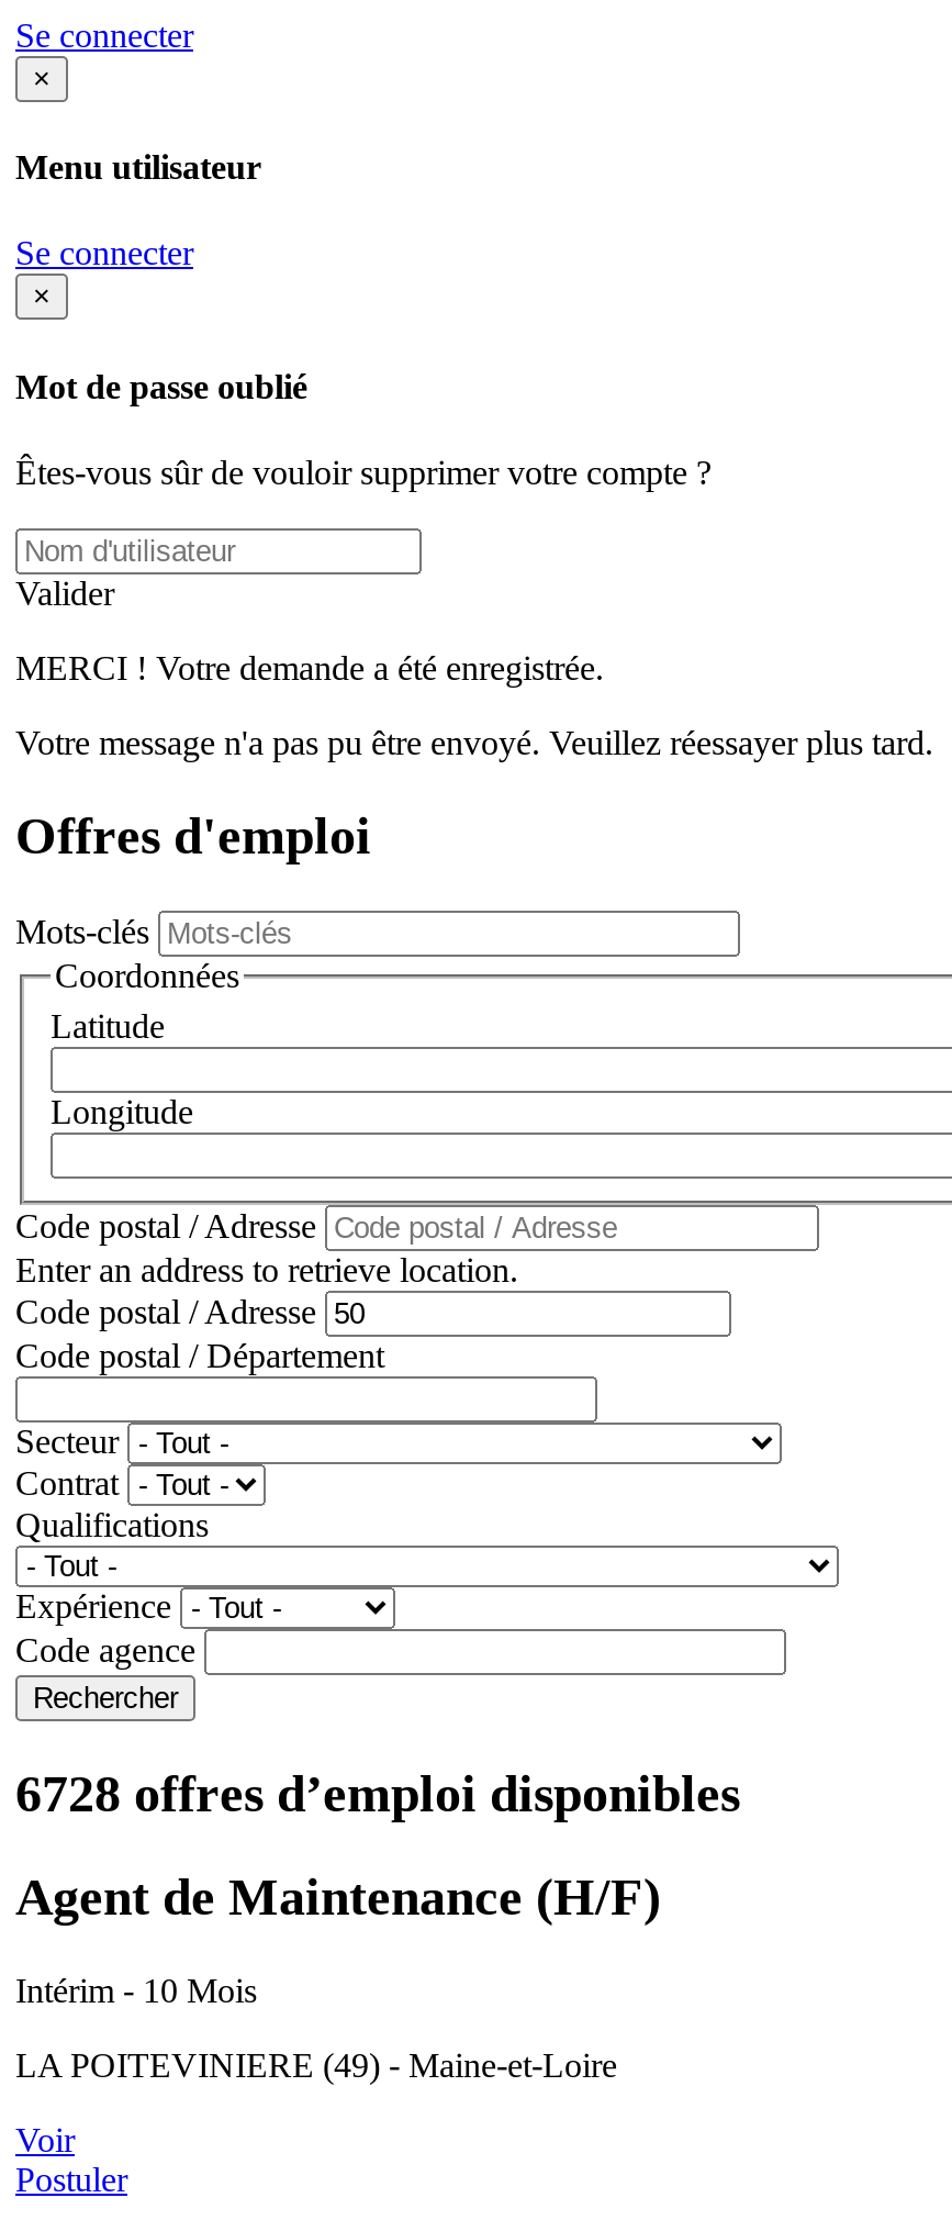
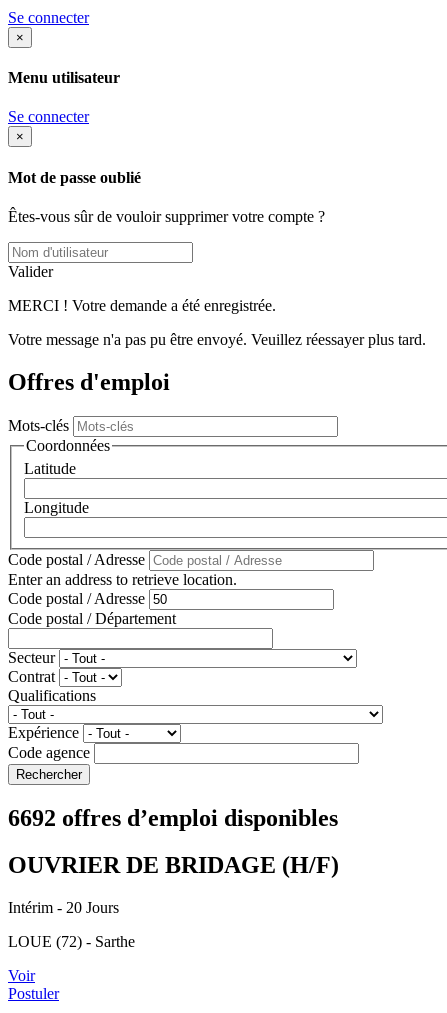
[15,1766,740,1823] 6728 offres d’emploi disponibles -> [8,805,338,831] 6692 offres d’emploi disponibles
[15,1869,661,1926] Agent de Maintenance (H/F) -> [8,852,339,878] OUVRIER DE BRIDAGE (H/F)
[15,1972,257,2009] Intérim - 10 Mois -> [8,899,119,916] Intérim - 20 Jours
[15,2046,617,2084] LA POITEVINIERE (49) - Maine-et-Loire -> [8,933,135,950] LOUE (72) - Sarthe

